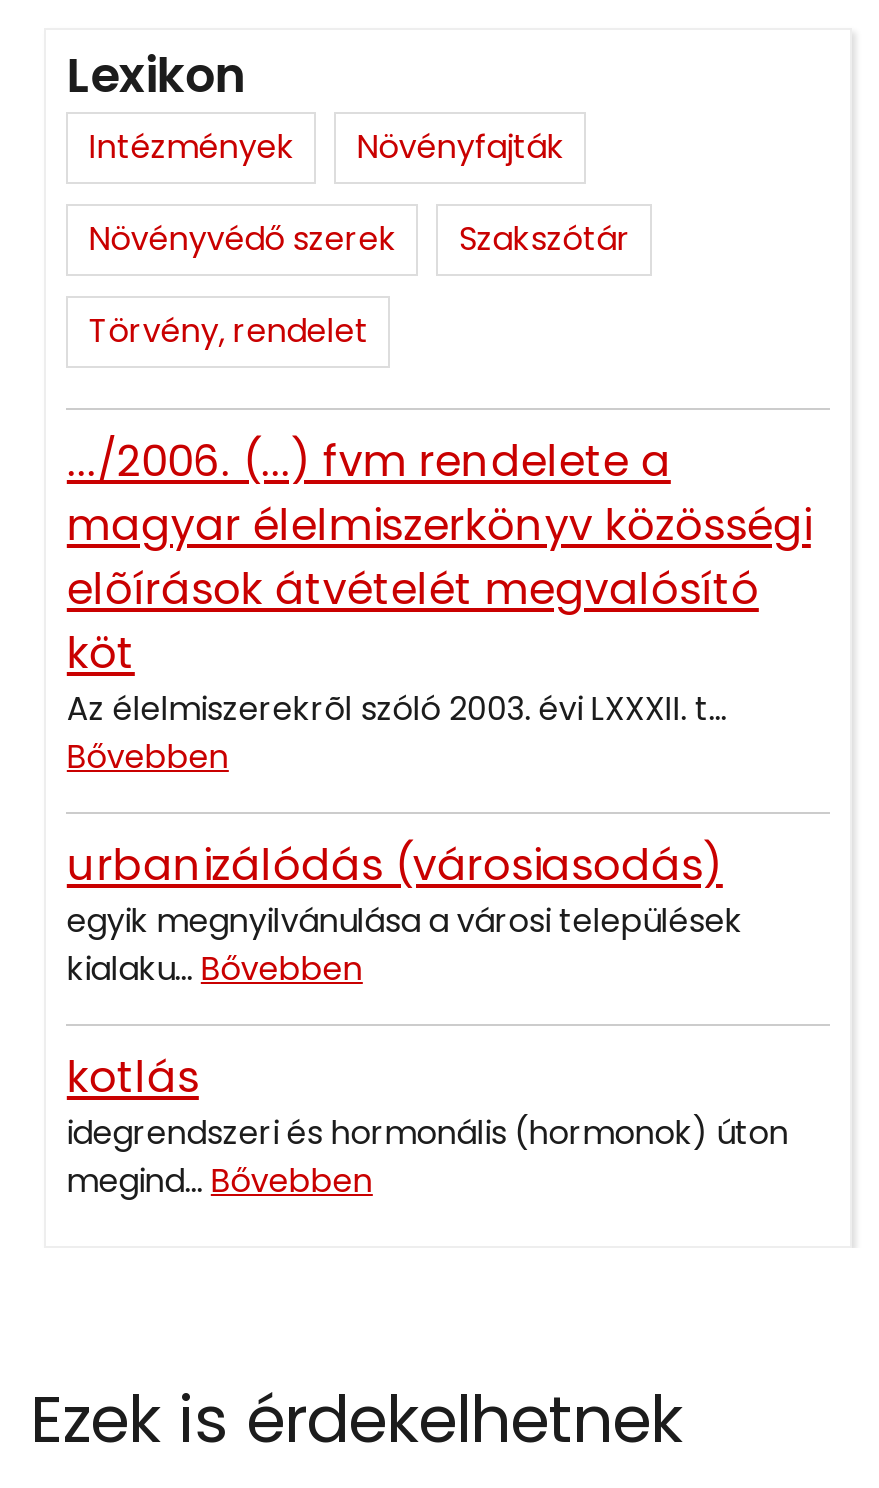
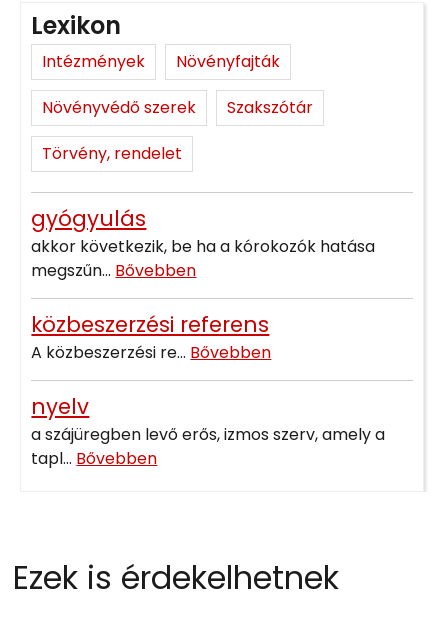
[67,432,811,780] .../2006. (...) fvm rendelete a | magyar élelmiszerkönyv közösségi | elõírások átvételét megvalósító | köt | Az élelmiszerekrõl szóló 2003. évi LXXXII. t... | Bővebben -> [31,204,375,282] gyógyulás | akkor következik, be ha a kórokozók hatása | megszűn... Bővebben
[67,836,743,992] urbanizálódás (városiasodás) | egyik megnyilvánulása a városi települések | kialaku... Bővebben -> [31,310,271,364] közbeszerzési referens | A közbeszerzési re... Bővebben
[67,1048,789,1204] kotlás | idegrendszeri és hormonális (hormonok) úton | megind... Bővebben -> [31,392,385,470] nyelv | a szájüregben levő erős, izmos szerv, amely a | tapl... Bővebben

